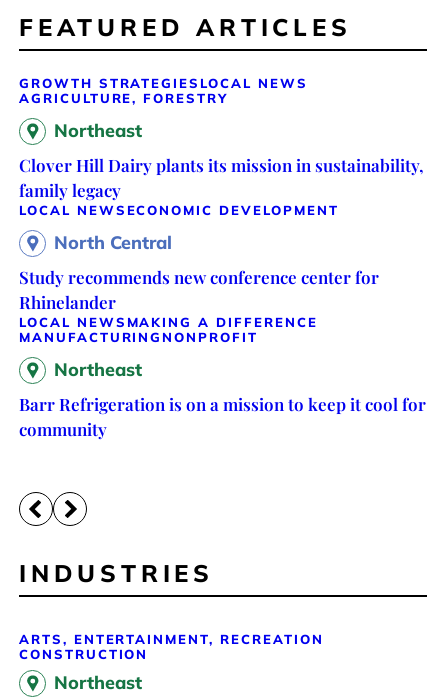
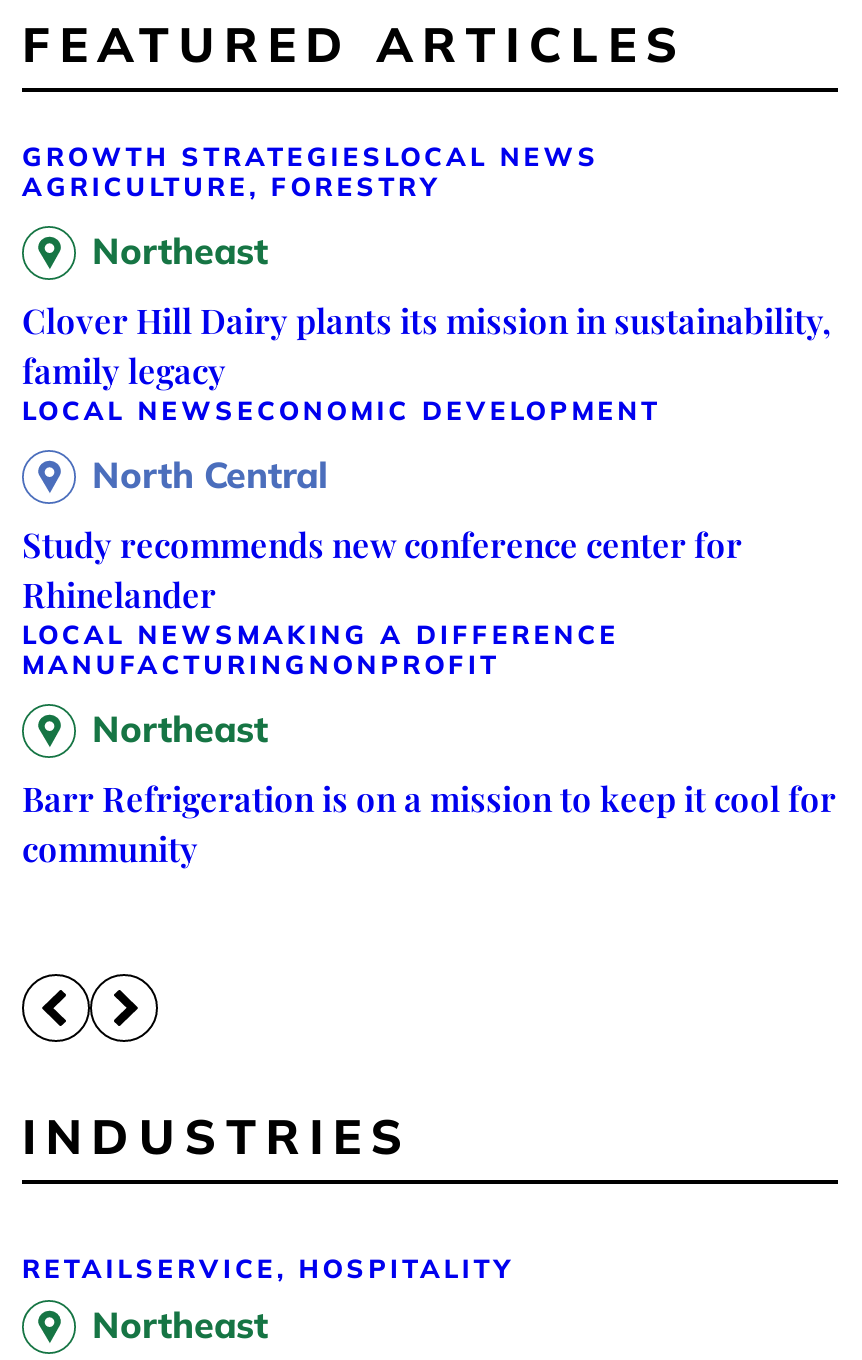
[19,631,323,662] ARTS, ENTERTAINMENT, RECREATION | CONSTRUCTION -> [22,1252,513,1284] RETAILSERVICE, HOSPITALITY

